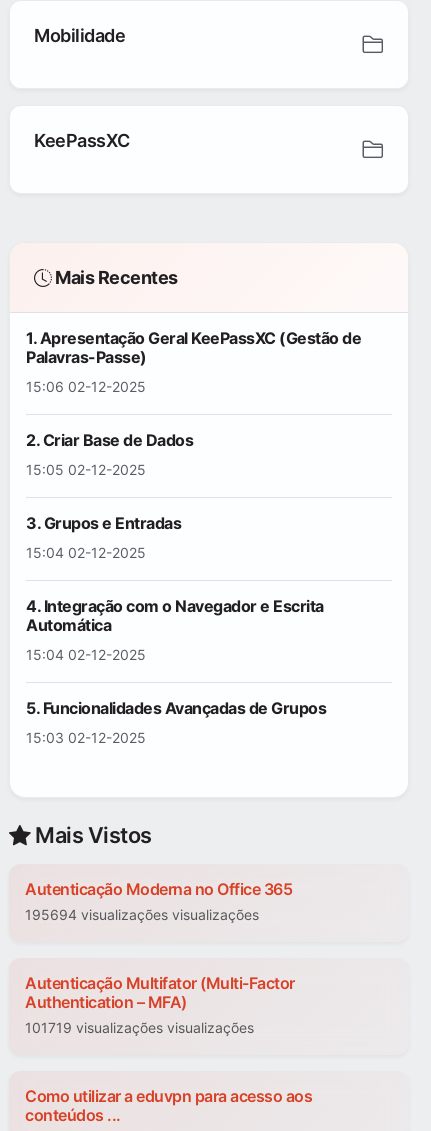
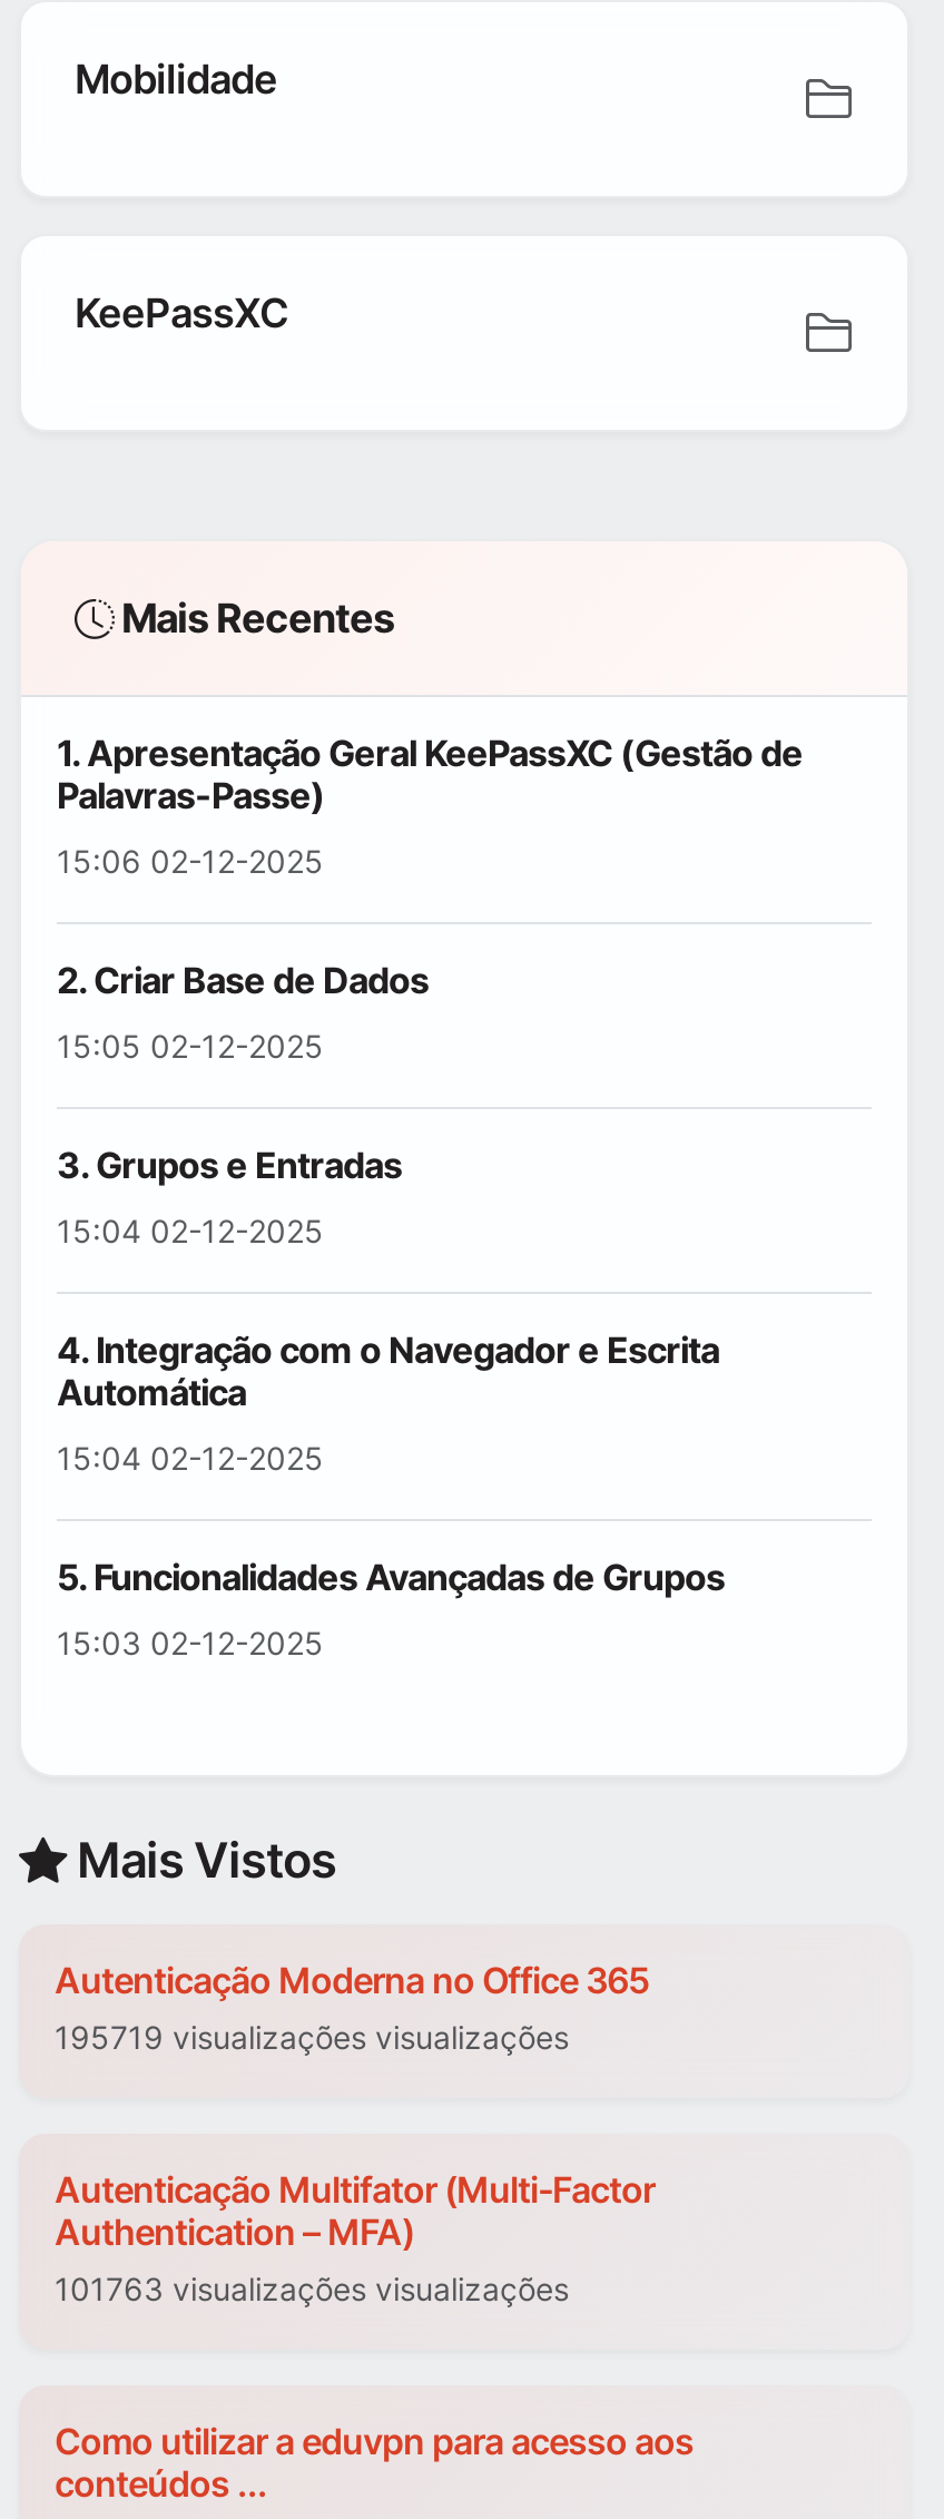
[25,906,259,923] 195694 visualizações visualizações -> [55,2019,569,2057] 195719 visualizações visualizações
[25,1019,254,1036] 101719 visualizações visualizações -> [55,2271,569,2309] 101763 visualizações visualizações

